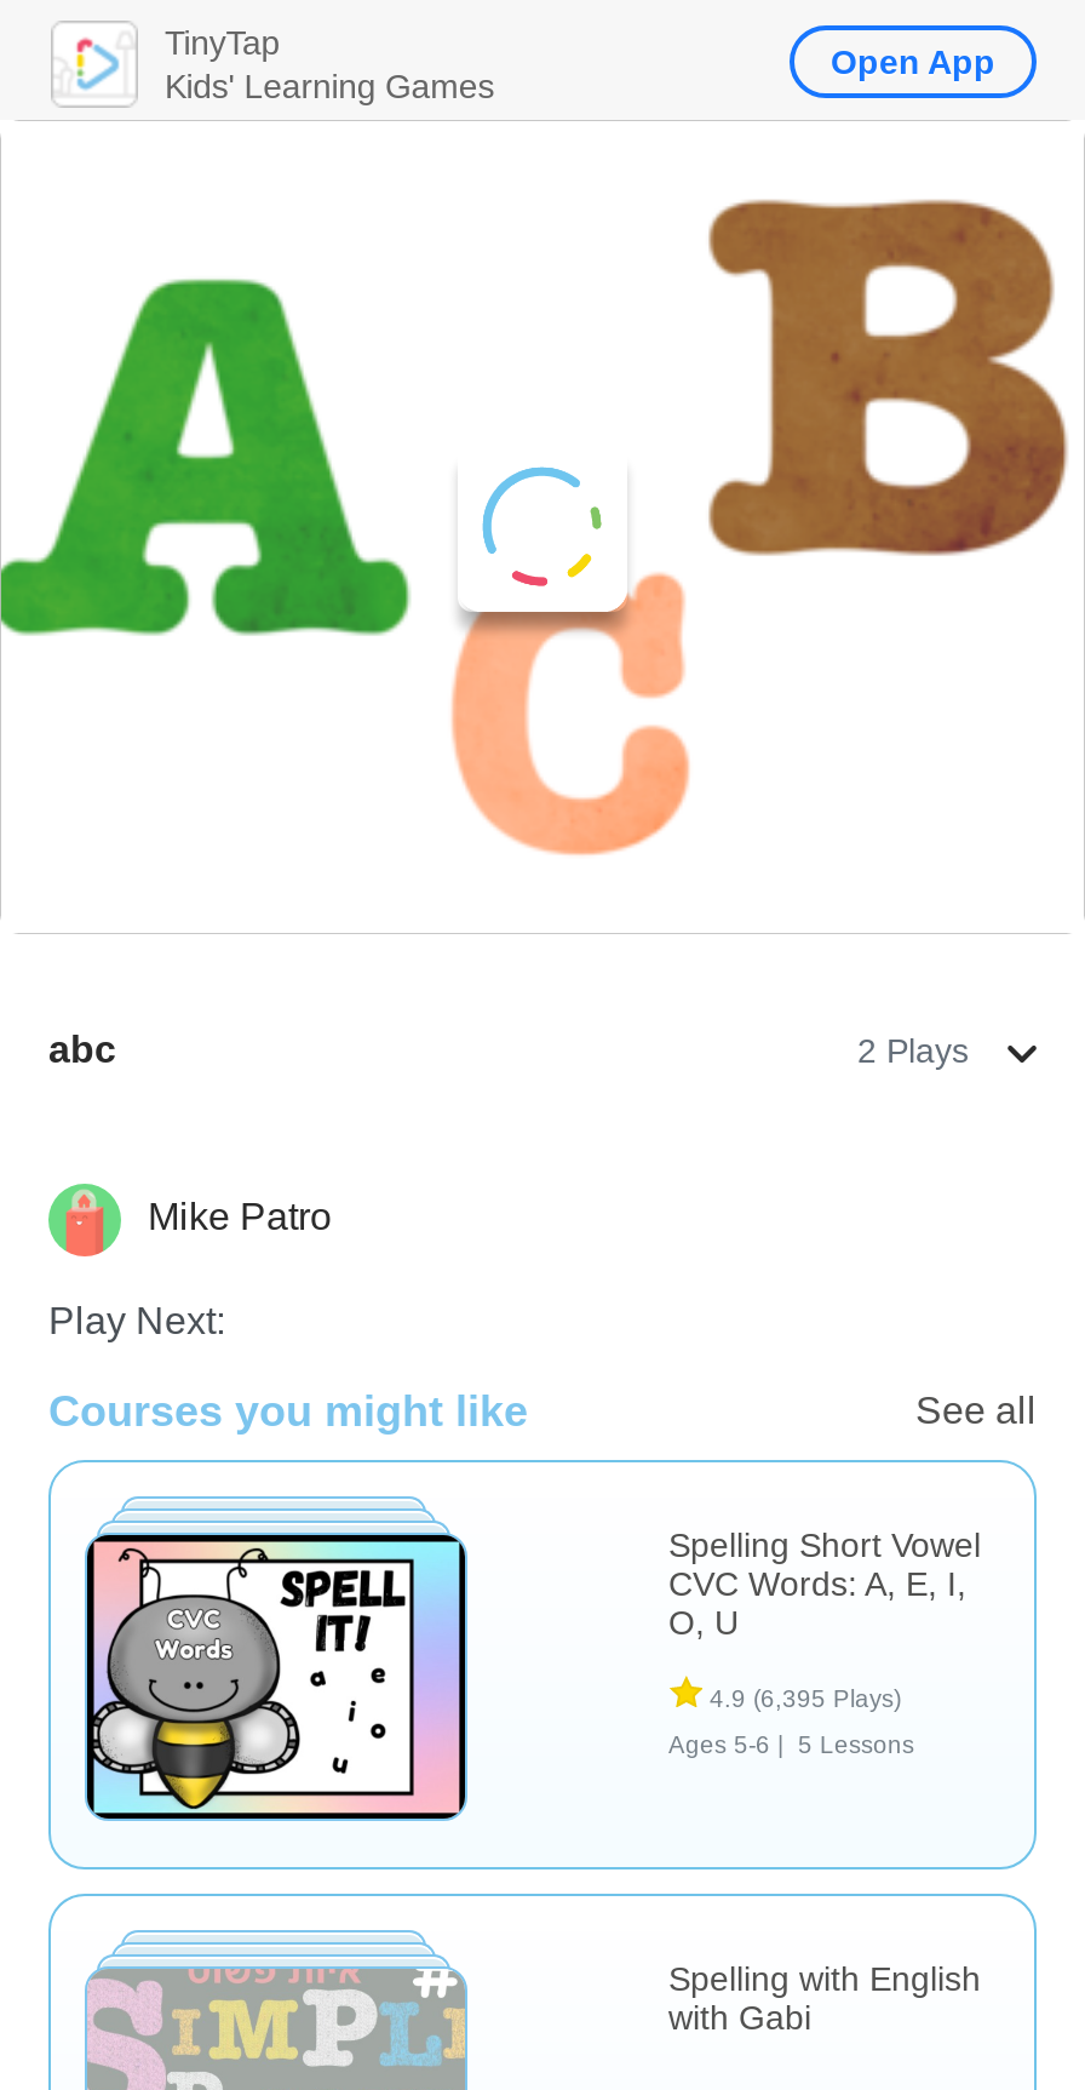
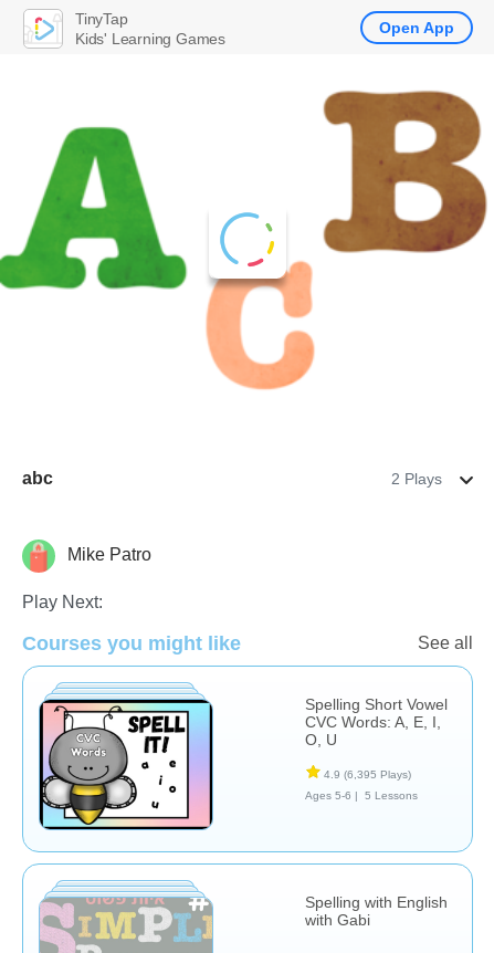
[492,474,603,588] [image] -> [223,217,275,268] [image]

